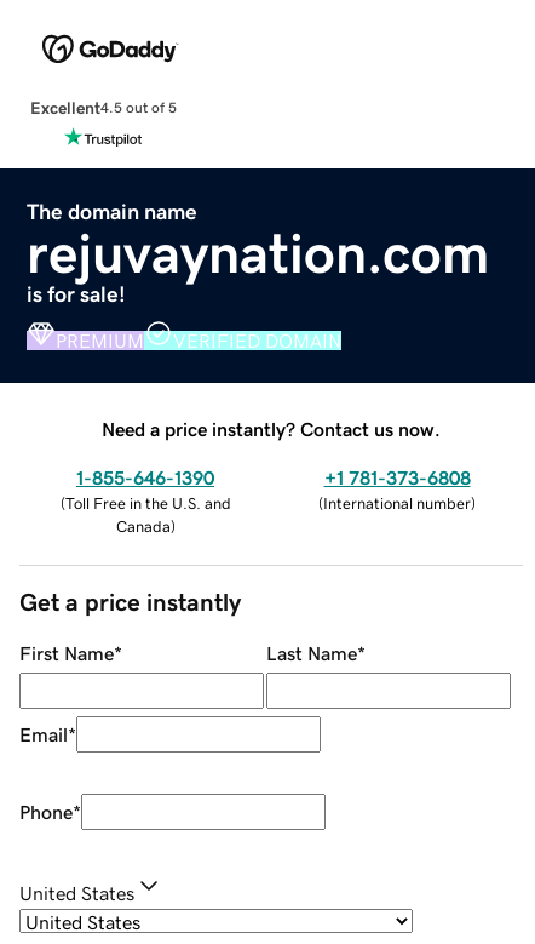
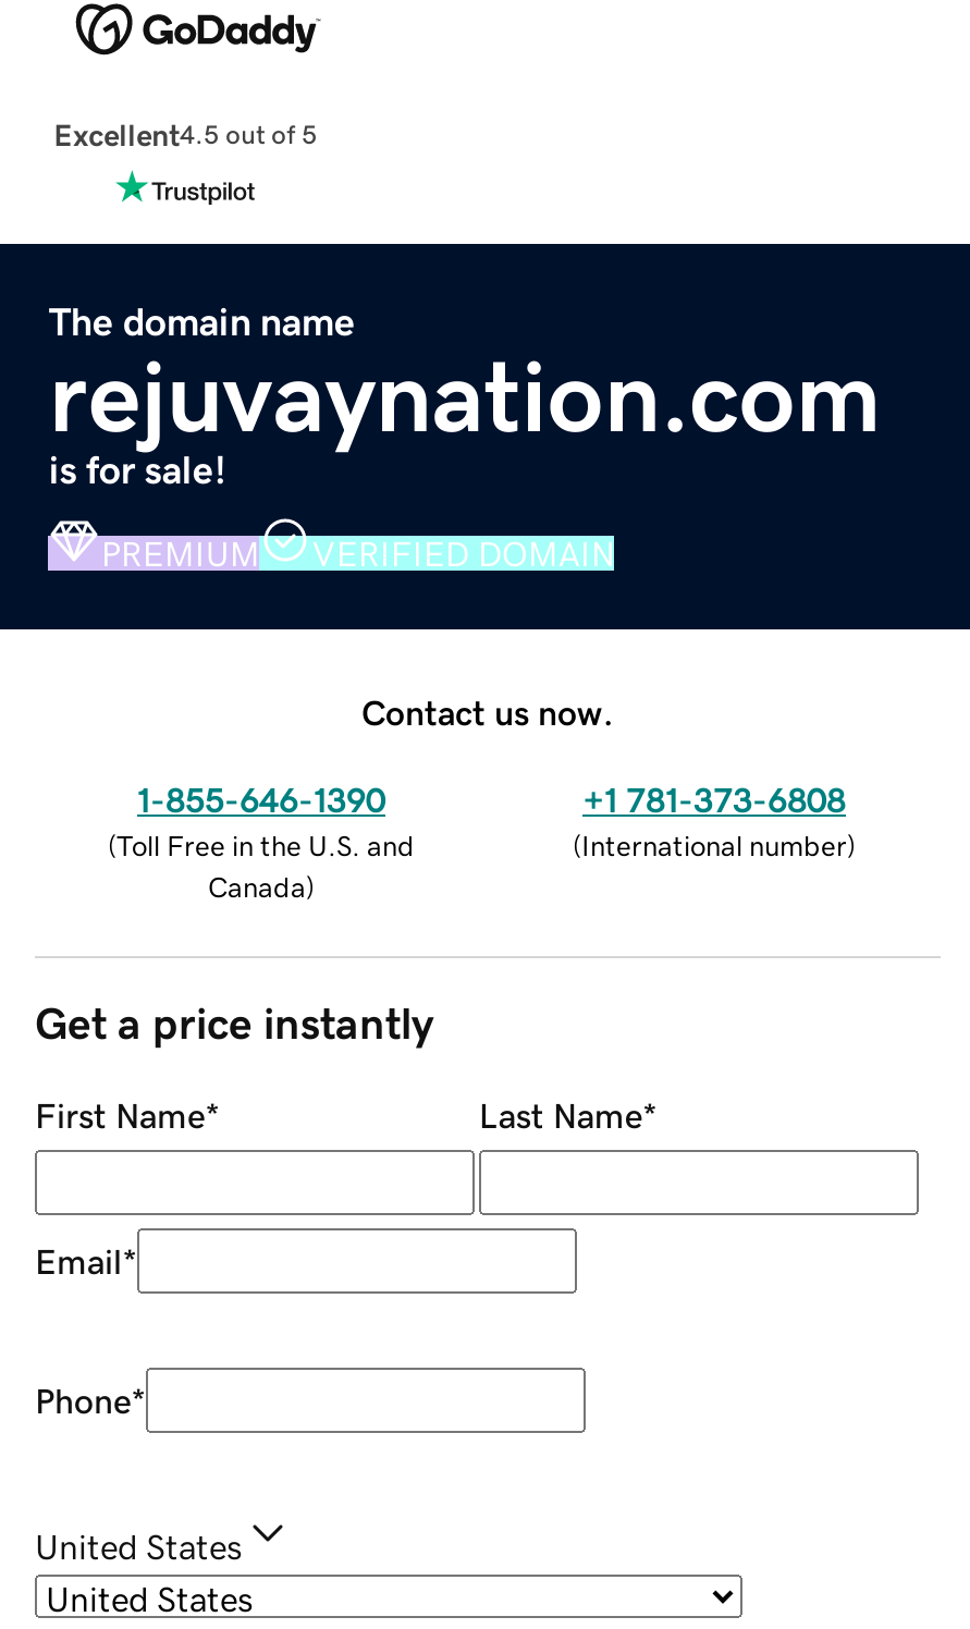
[102,419,441,438] Need a price instantly? Contact us now. -> [361,694,614,729] Contact us now.

